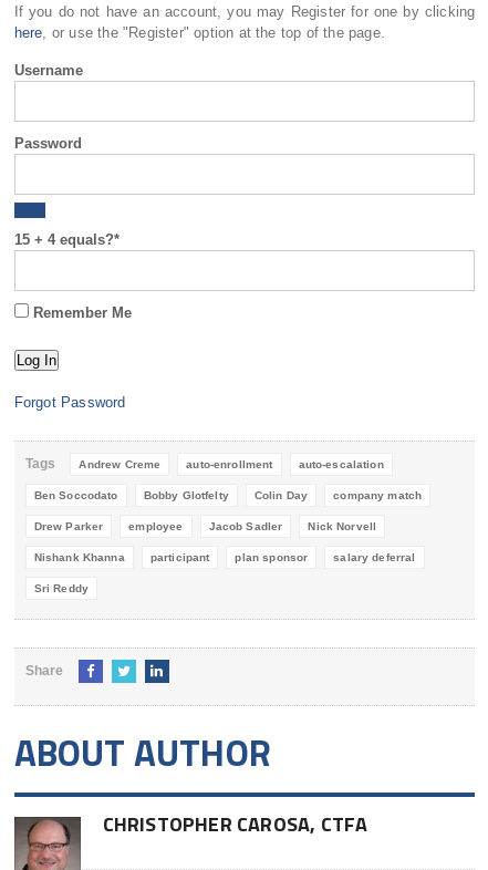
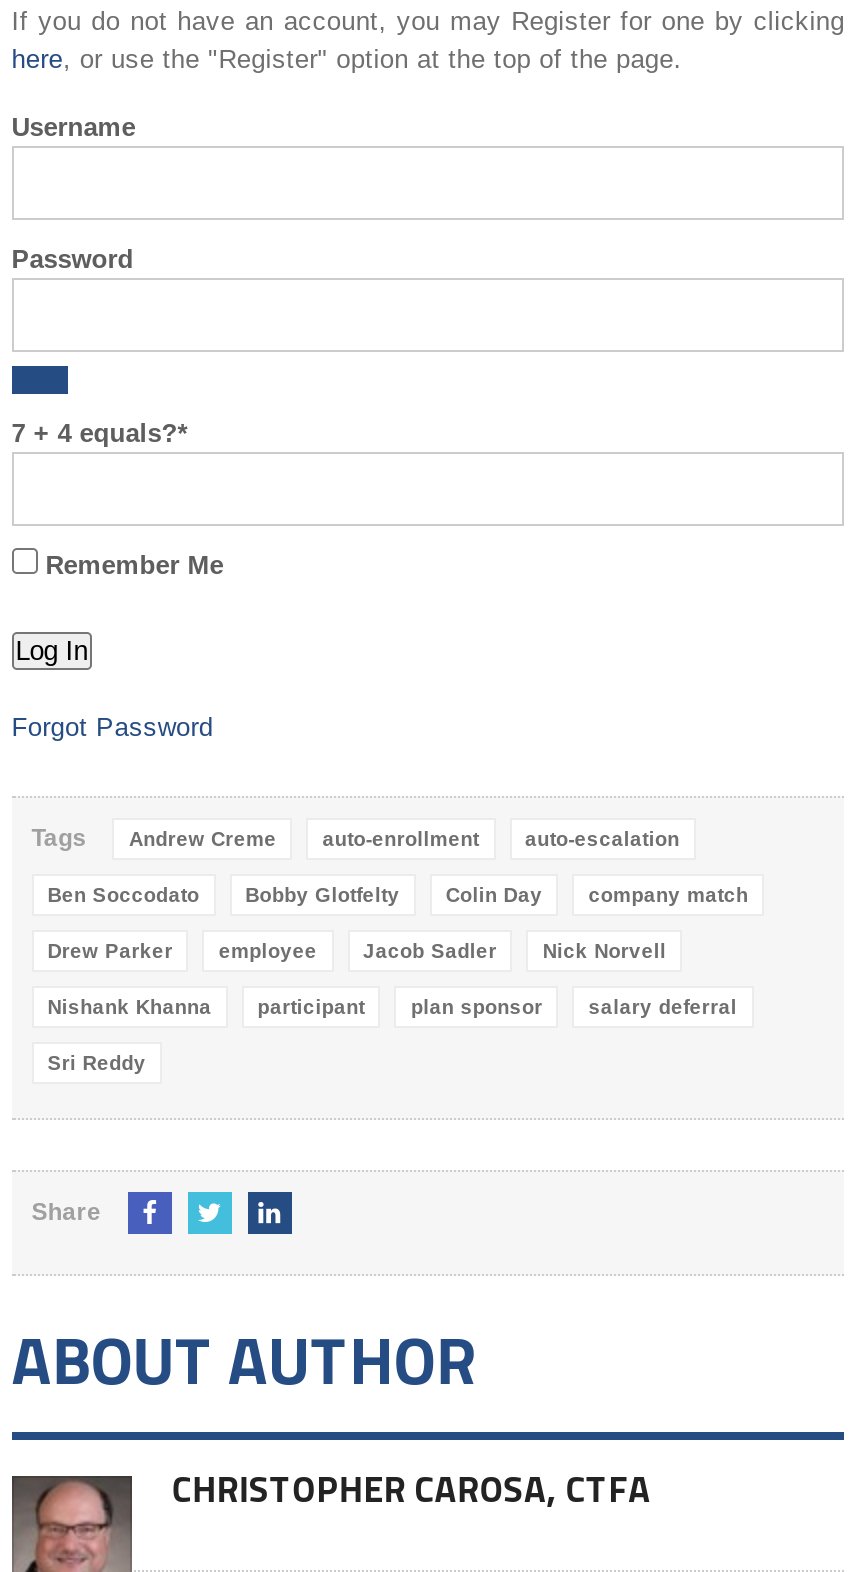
[14,231,119,247] 15 + 4 equals?* -> [11,417,187,447] 7 + 4 equals?*

